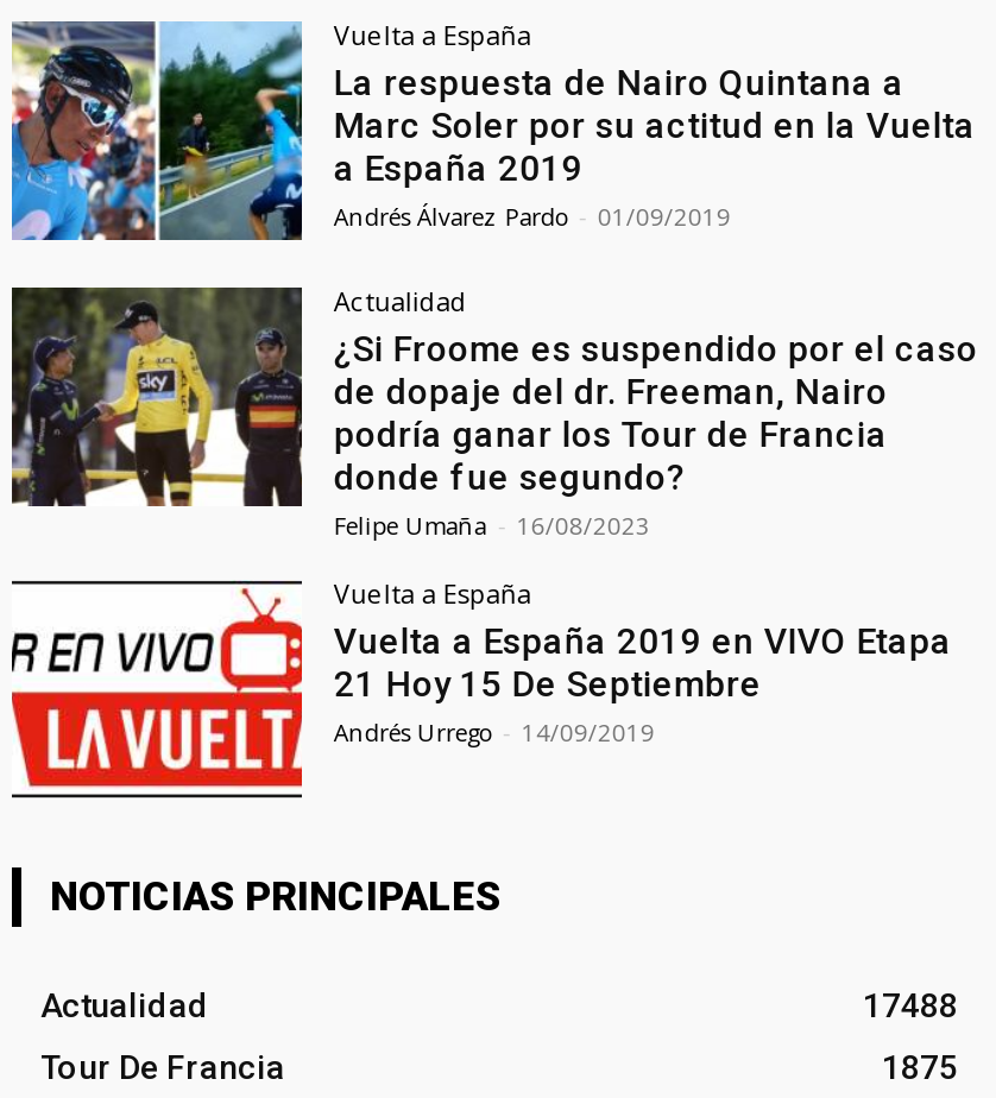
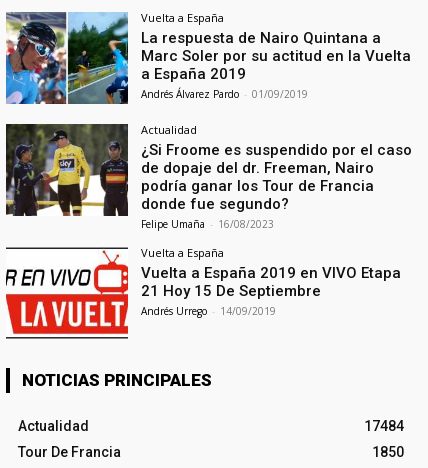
[863,985,958,1023] 17488 -> [364,418,404,434] 17484
[882,1047,958,1085] 1875 -> [372,444,404,460] 1850

